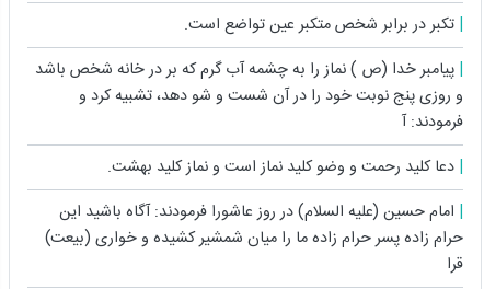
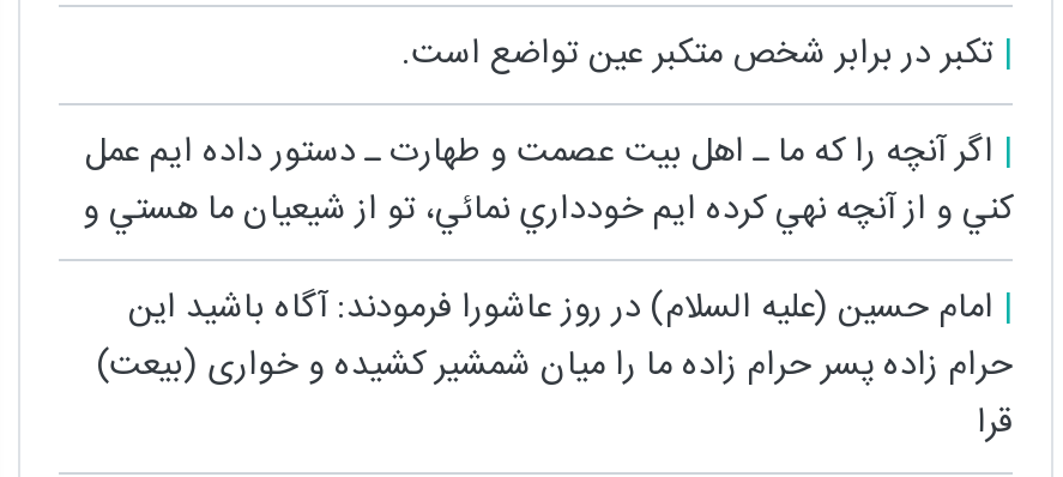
[35,57,463,181] پيامبر خدا (ص ) نماز را به چشمه آب گرم كه بر در خانه شخص باشد | و روزى پنج نوبت خود را در آن شست و شو دهد، تشبيه كرد و | فرمودند: آ | دعا کلید رحمت و وضو کلید نماز است و نماز کلید بهشت. -> [83,125,1013,240] اگر آنچه را كه ما ـ اهل بيت عصمت و طهارت ـ دستور داده ايم عمل | كني و از آنچه نهي كرده ايم خودداري نمائي، تو از شيعيان ما هستي و

